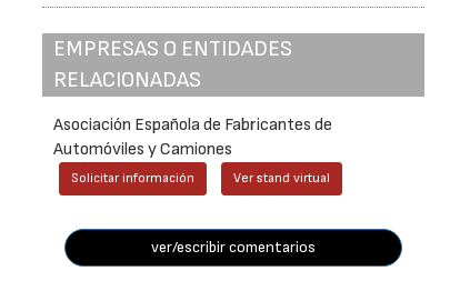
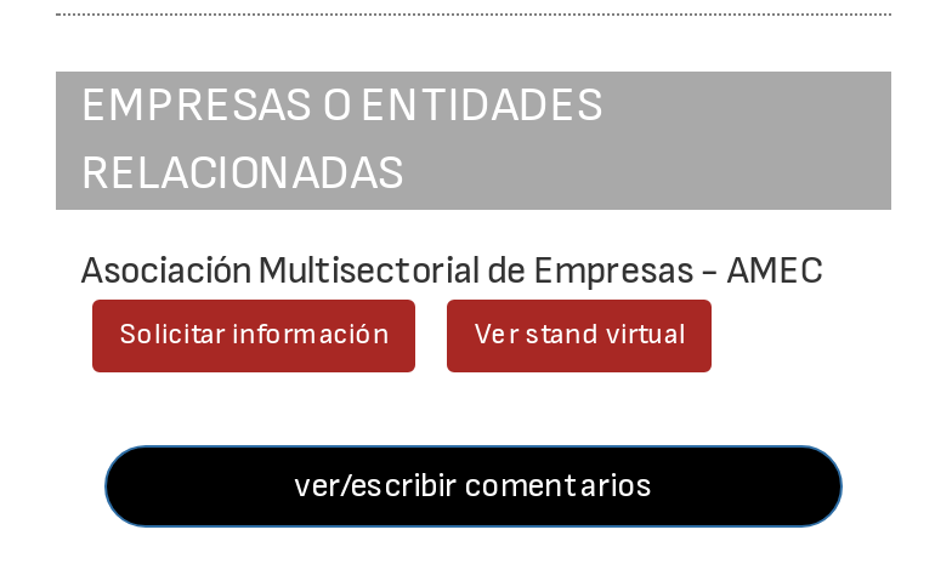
[54,115,333,160] Asociación Española de Fabricantes de | Automóviles y Camiones -> [81,249,824,295] Asociación Multisectorial de Empresas - AMEC

